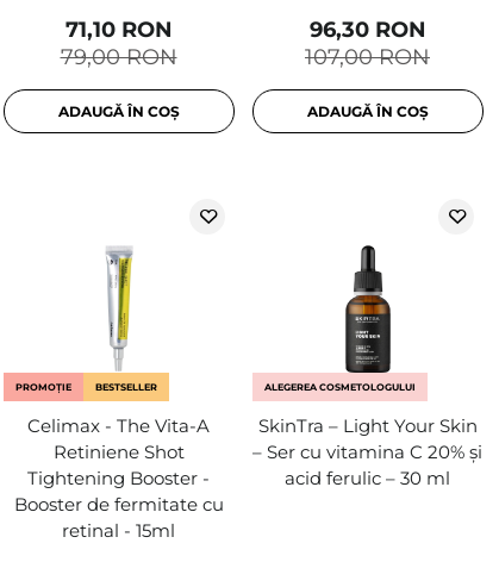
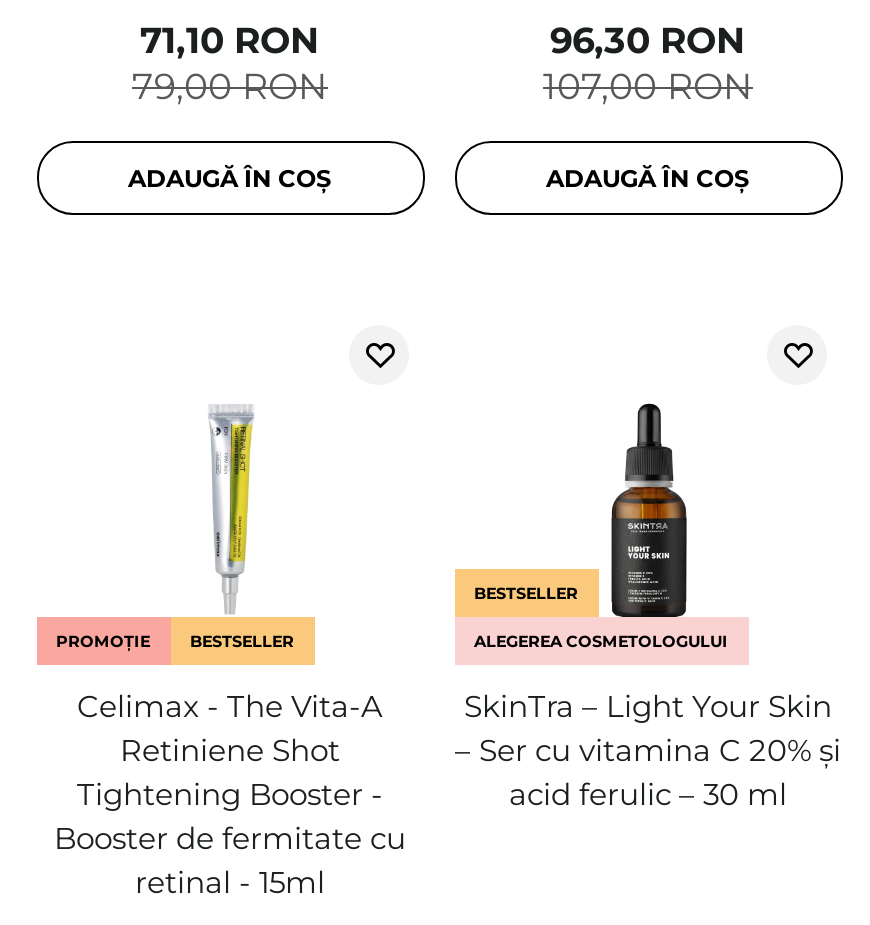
none -> [474,584,578,604] BESTSELLER

